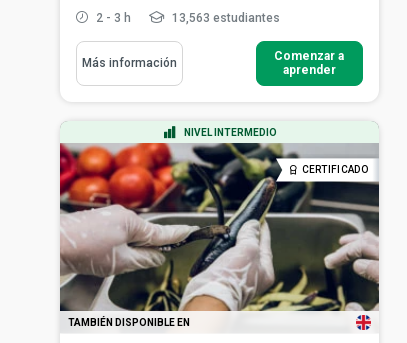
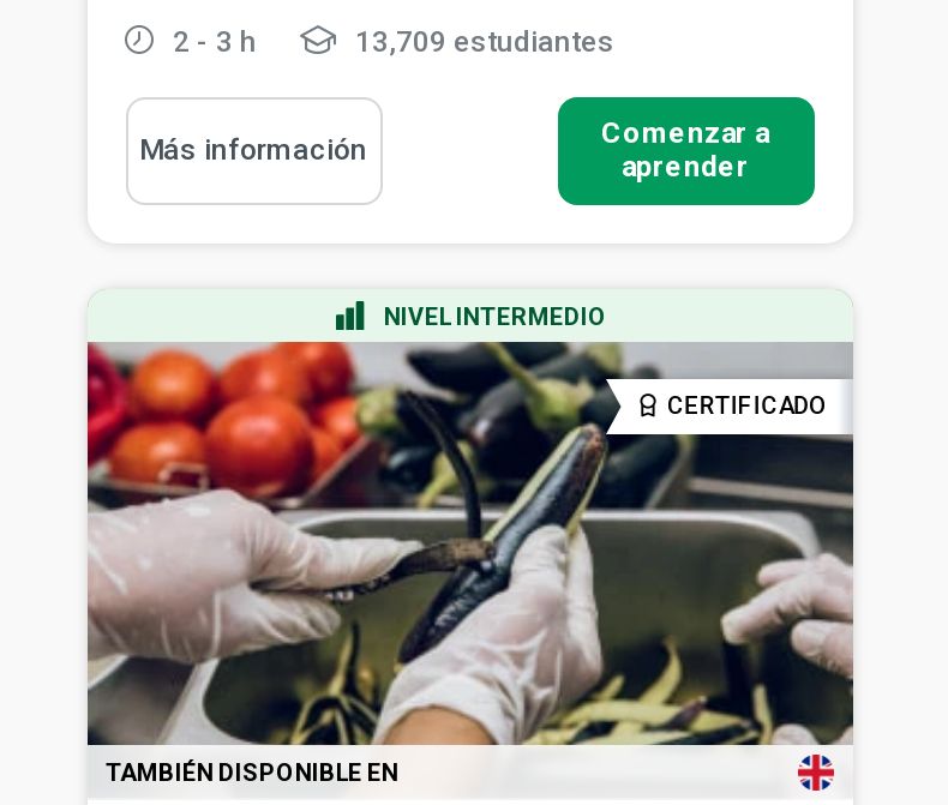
[168,10,279,24] 13,563 estudiantes -> [348,24,614,58] 13,709 estudiantes

